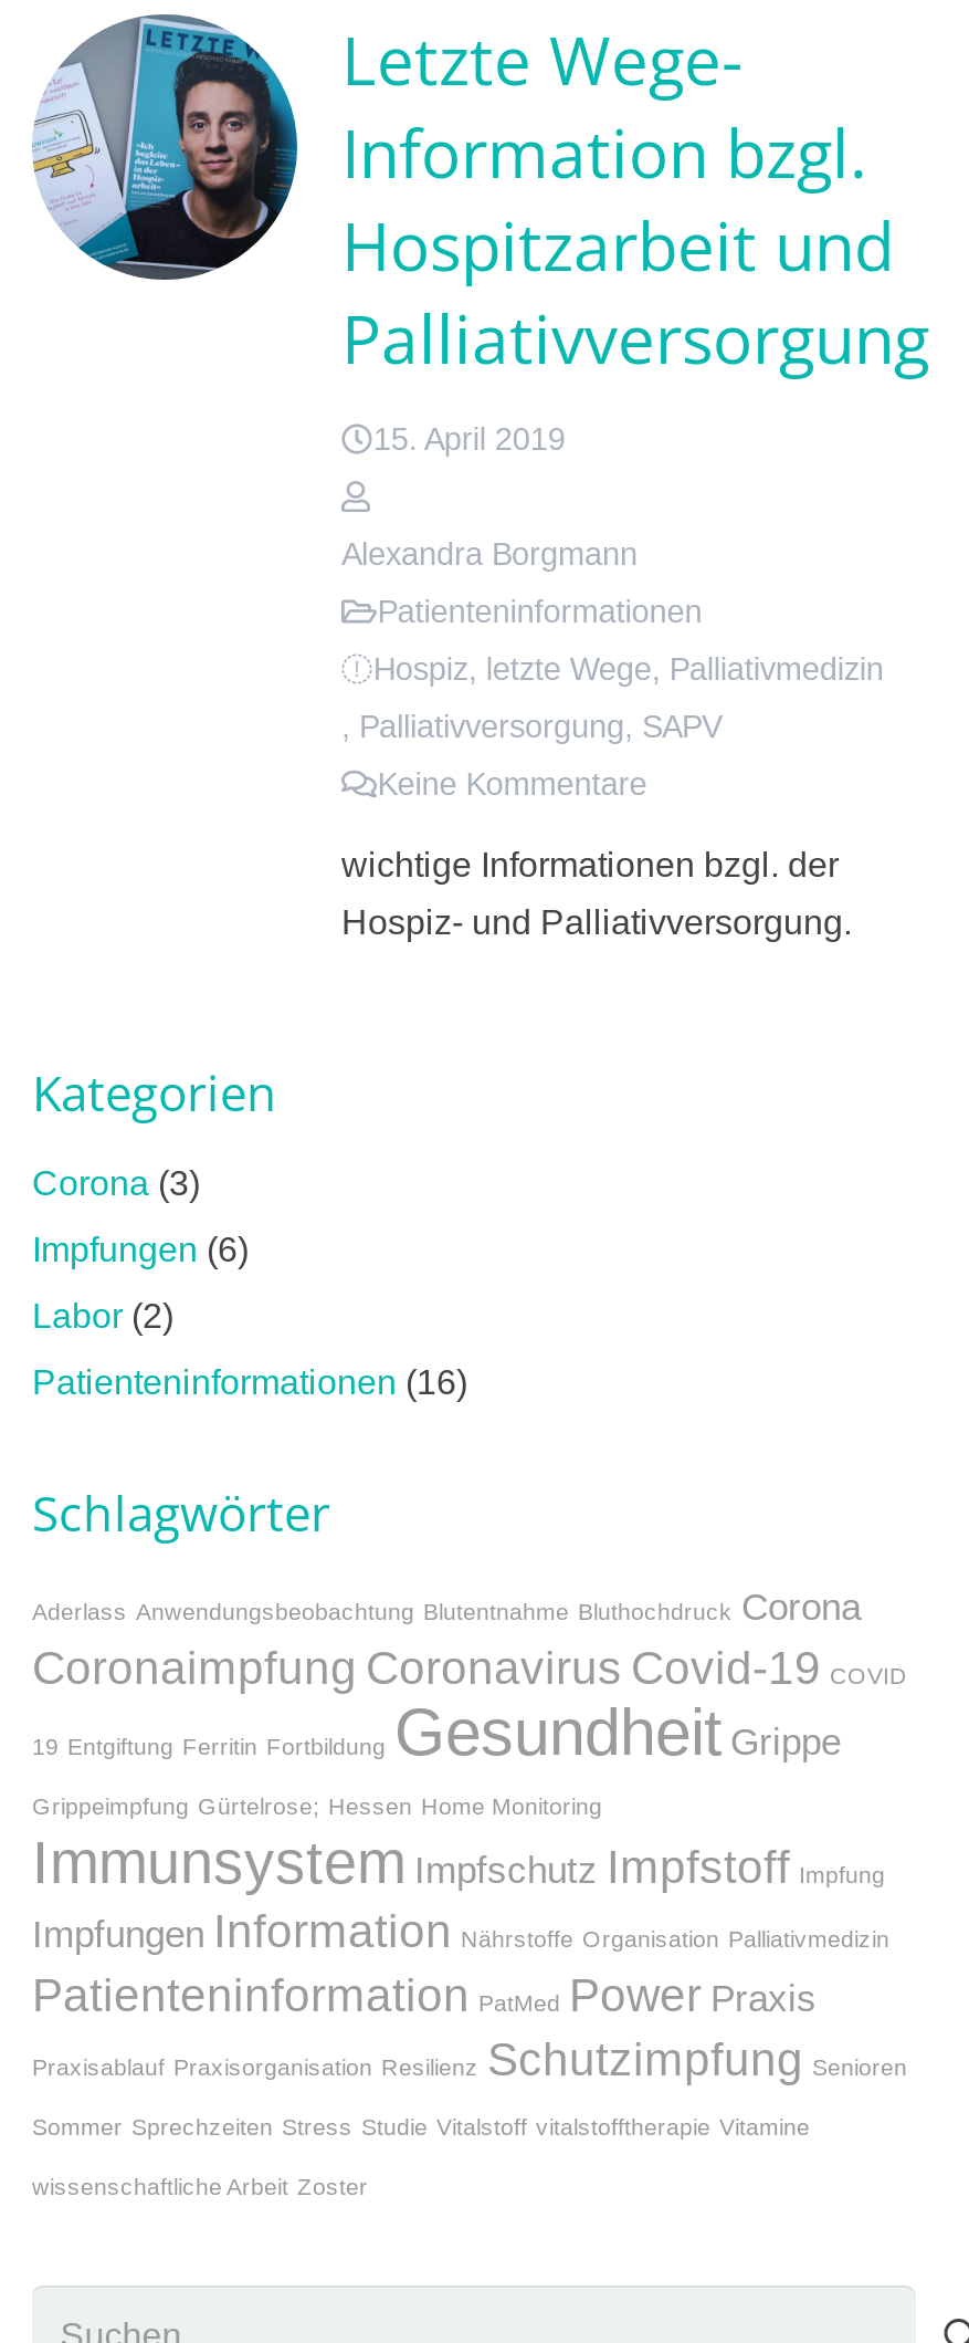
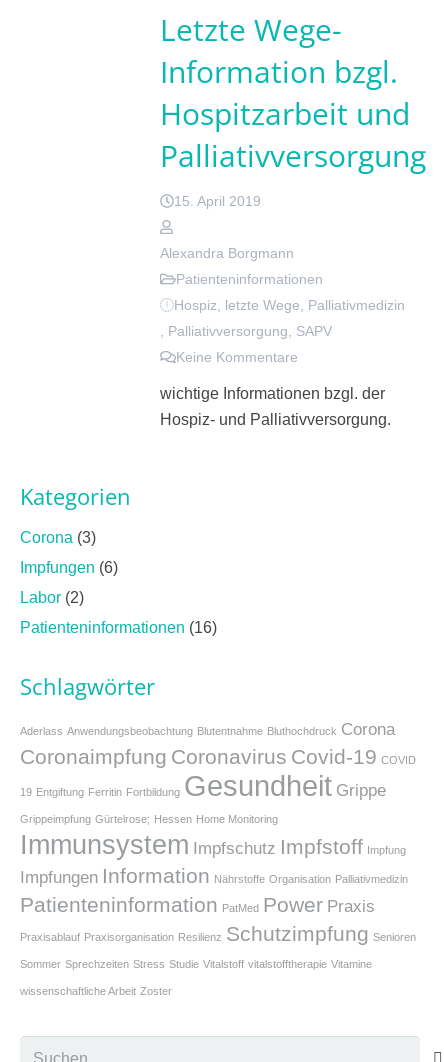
[30,12,299,282] [image] -> none

